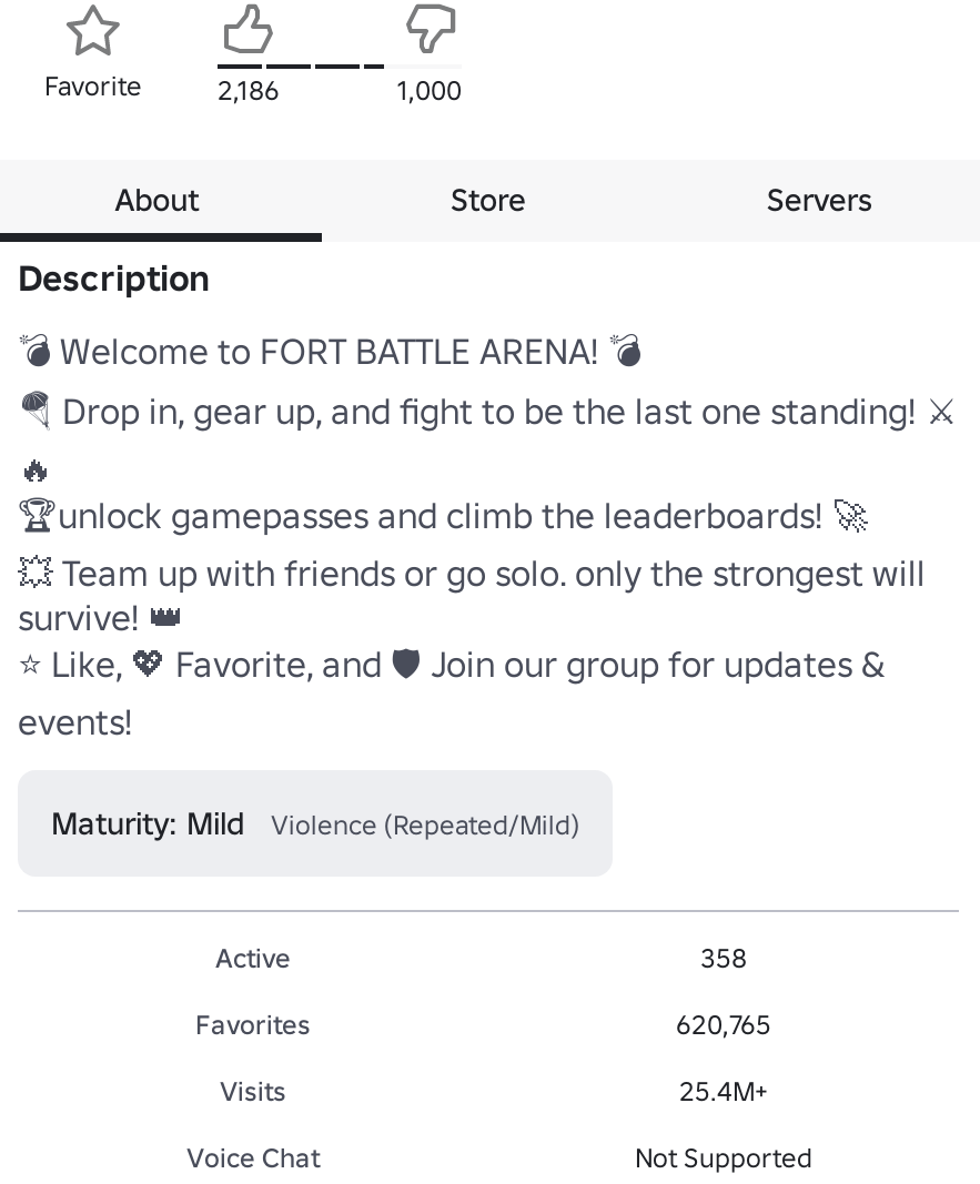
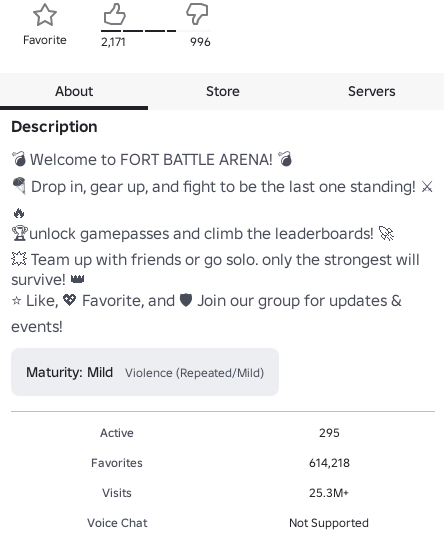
[218,72,280,105] 2,186 -> [101,33,126,48] 2,171
[397,72,462,105] 1,000 -> [190,33,211,48] 996
[700,940,747,973] 358 -> [318,424,339,439] 295
[676,1006,771,1040] 620,765 -> [308,454,349,469] 614,218
[679,1073,768,1106] 25.4M+ -> [309,484,349,499] 25.3M+

